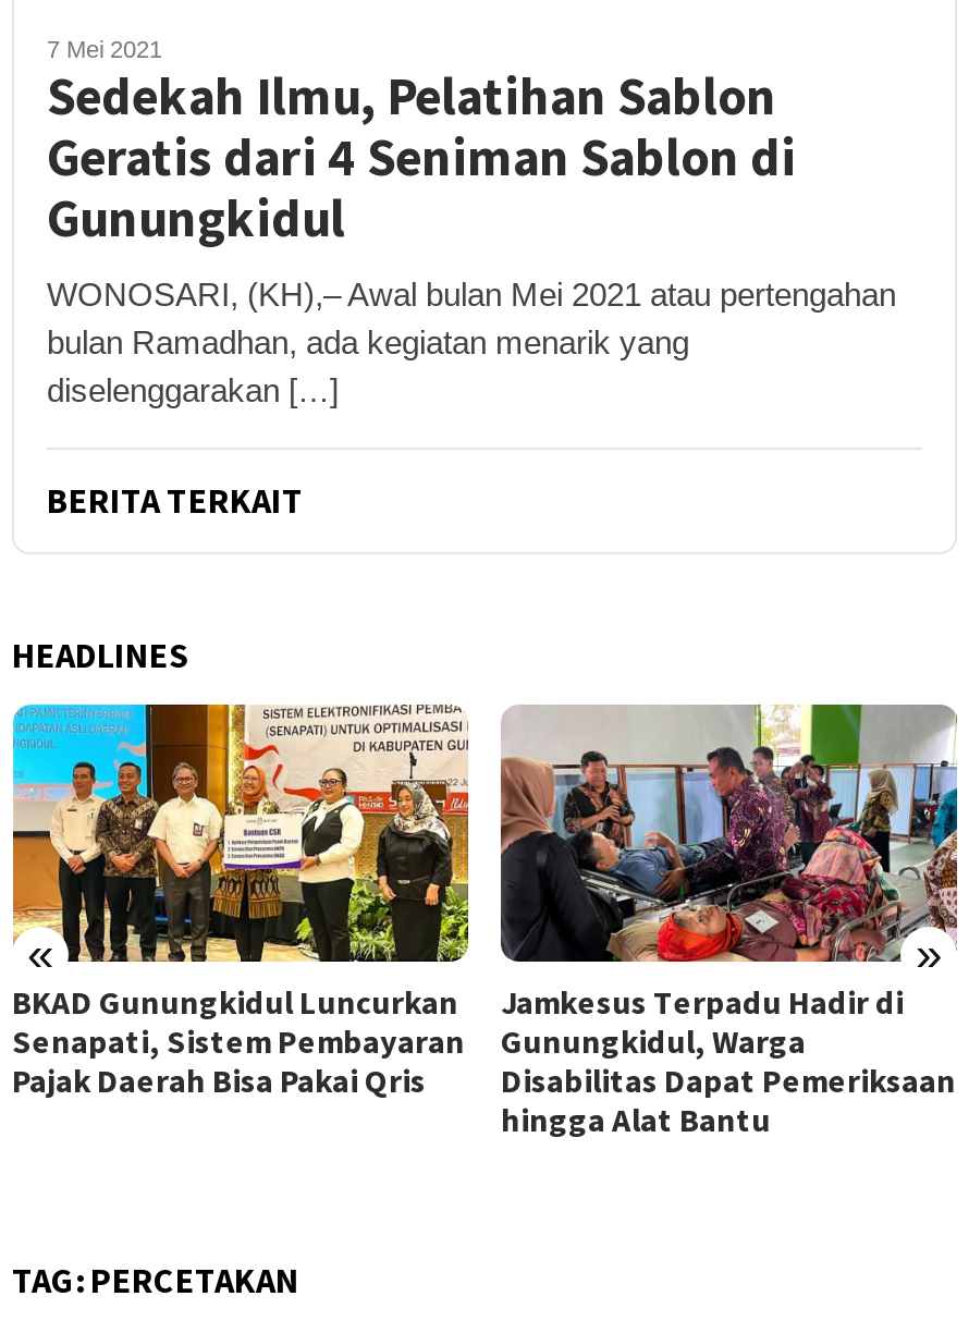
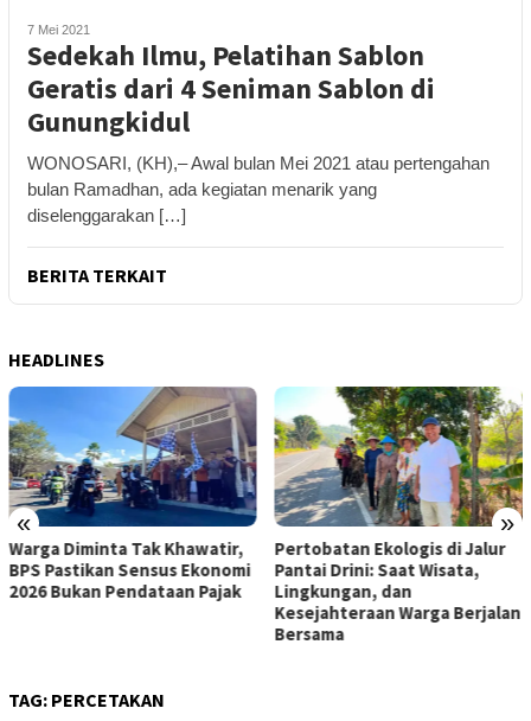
[12,702,469,1100] [image] | BKAD Gunungkidul Luncurkan | Senapati, Sistem Pembayaran | Pajak Daerah Bisa Pakai Qris -> [8,385,257,602] [image] | Warga Diminta Tak Khawatir, | BPS Pastikan Sensus Ekonomi | 2026 Bukan Pendataan Pajak
[500,702,959,1139] [image] | Jamkesus Terpadu Hadir di | Gunungkidul, Warga | Disabilitas Dapat Pemeriksaan | hingga Alat Bantu -> [274,385,524,645] [image] | Pertobatan Ekologis di Jalur | Pantai Drini: Saat Wisata, | Lingkungan, dan | Kesejahteraan Warga Berjalan | Bersama

